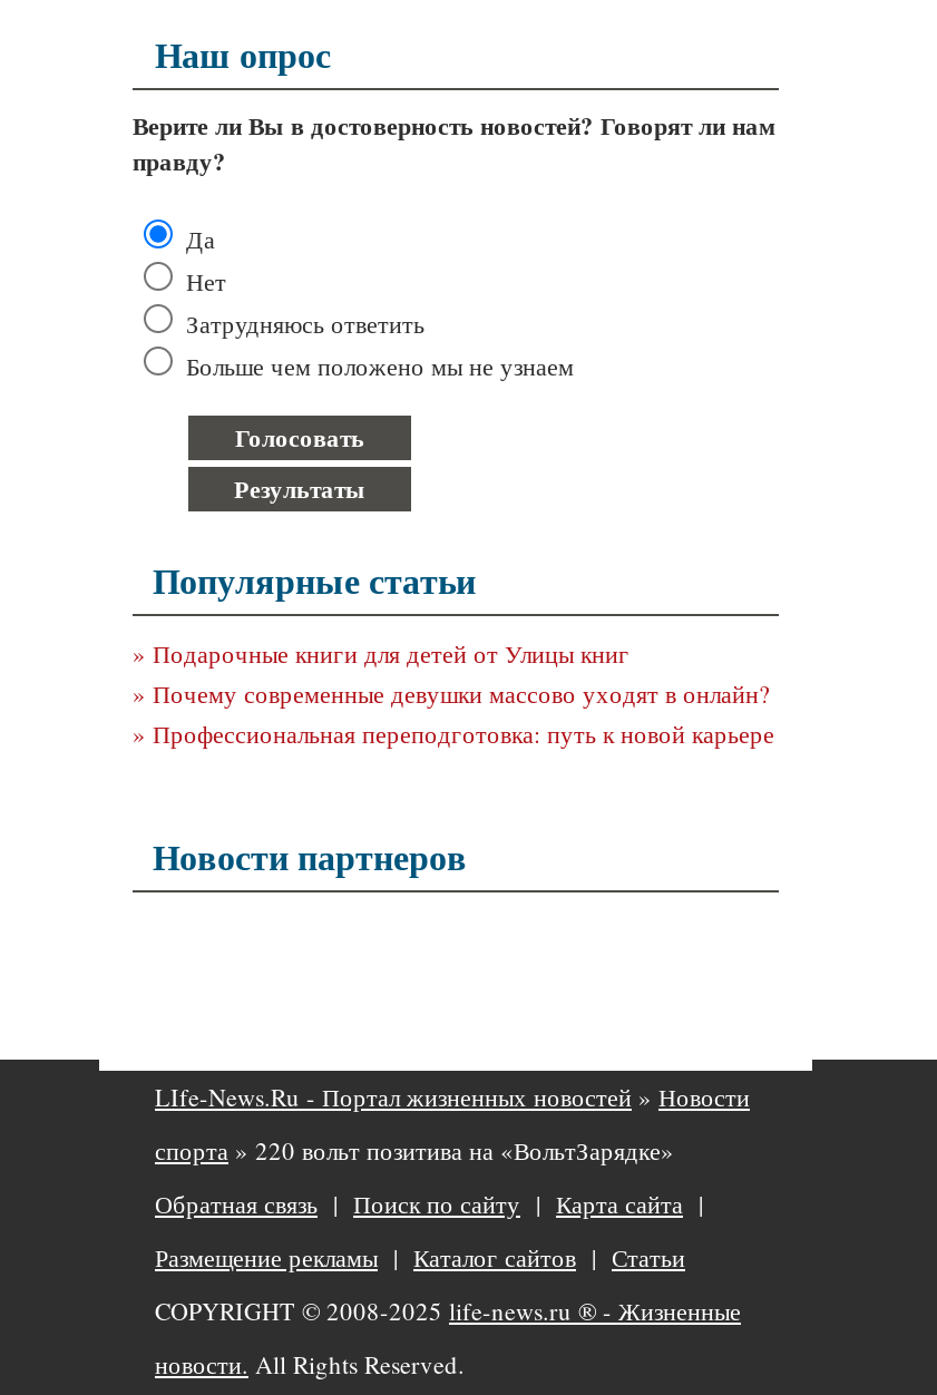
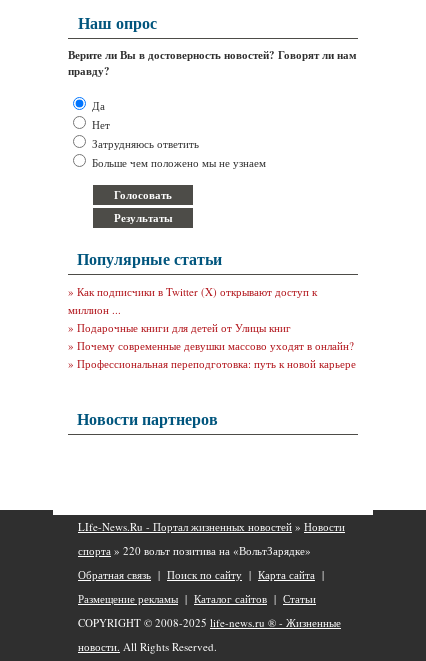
none -> [68,284,317,317] » Как подписчики в Twitter (X) открывают доступ к | миллион ...

